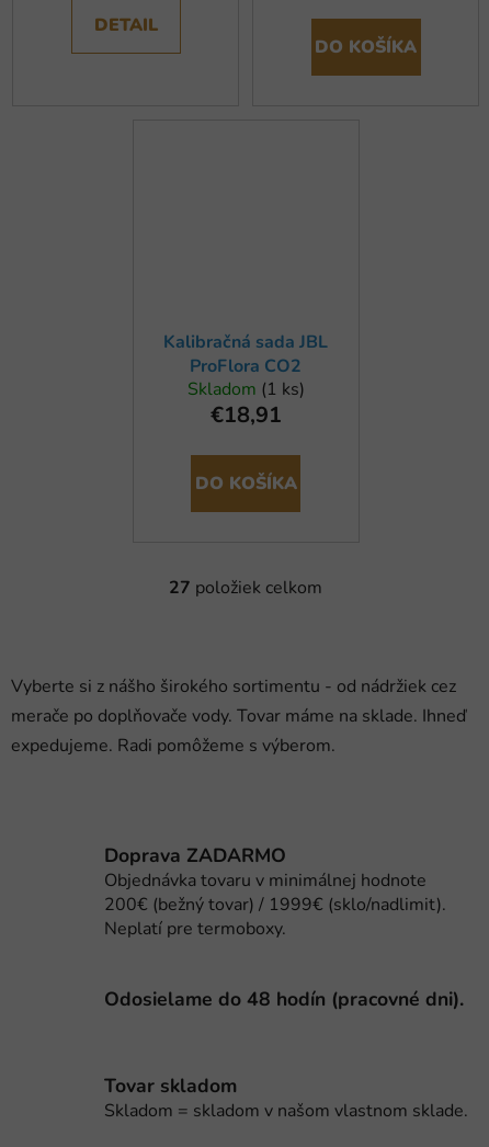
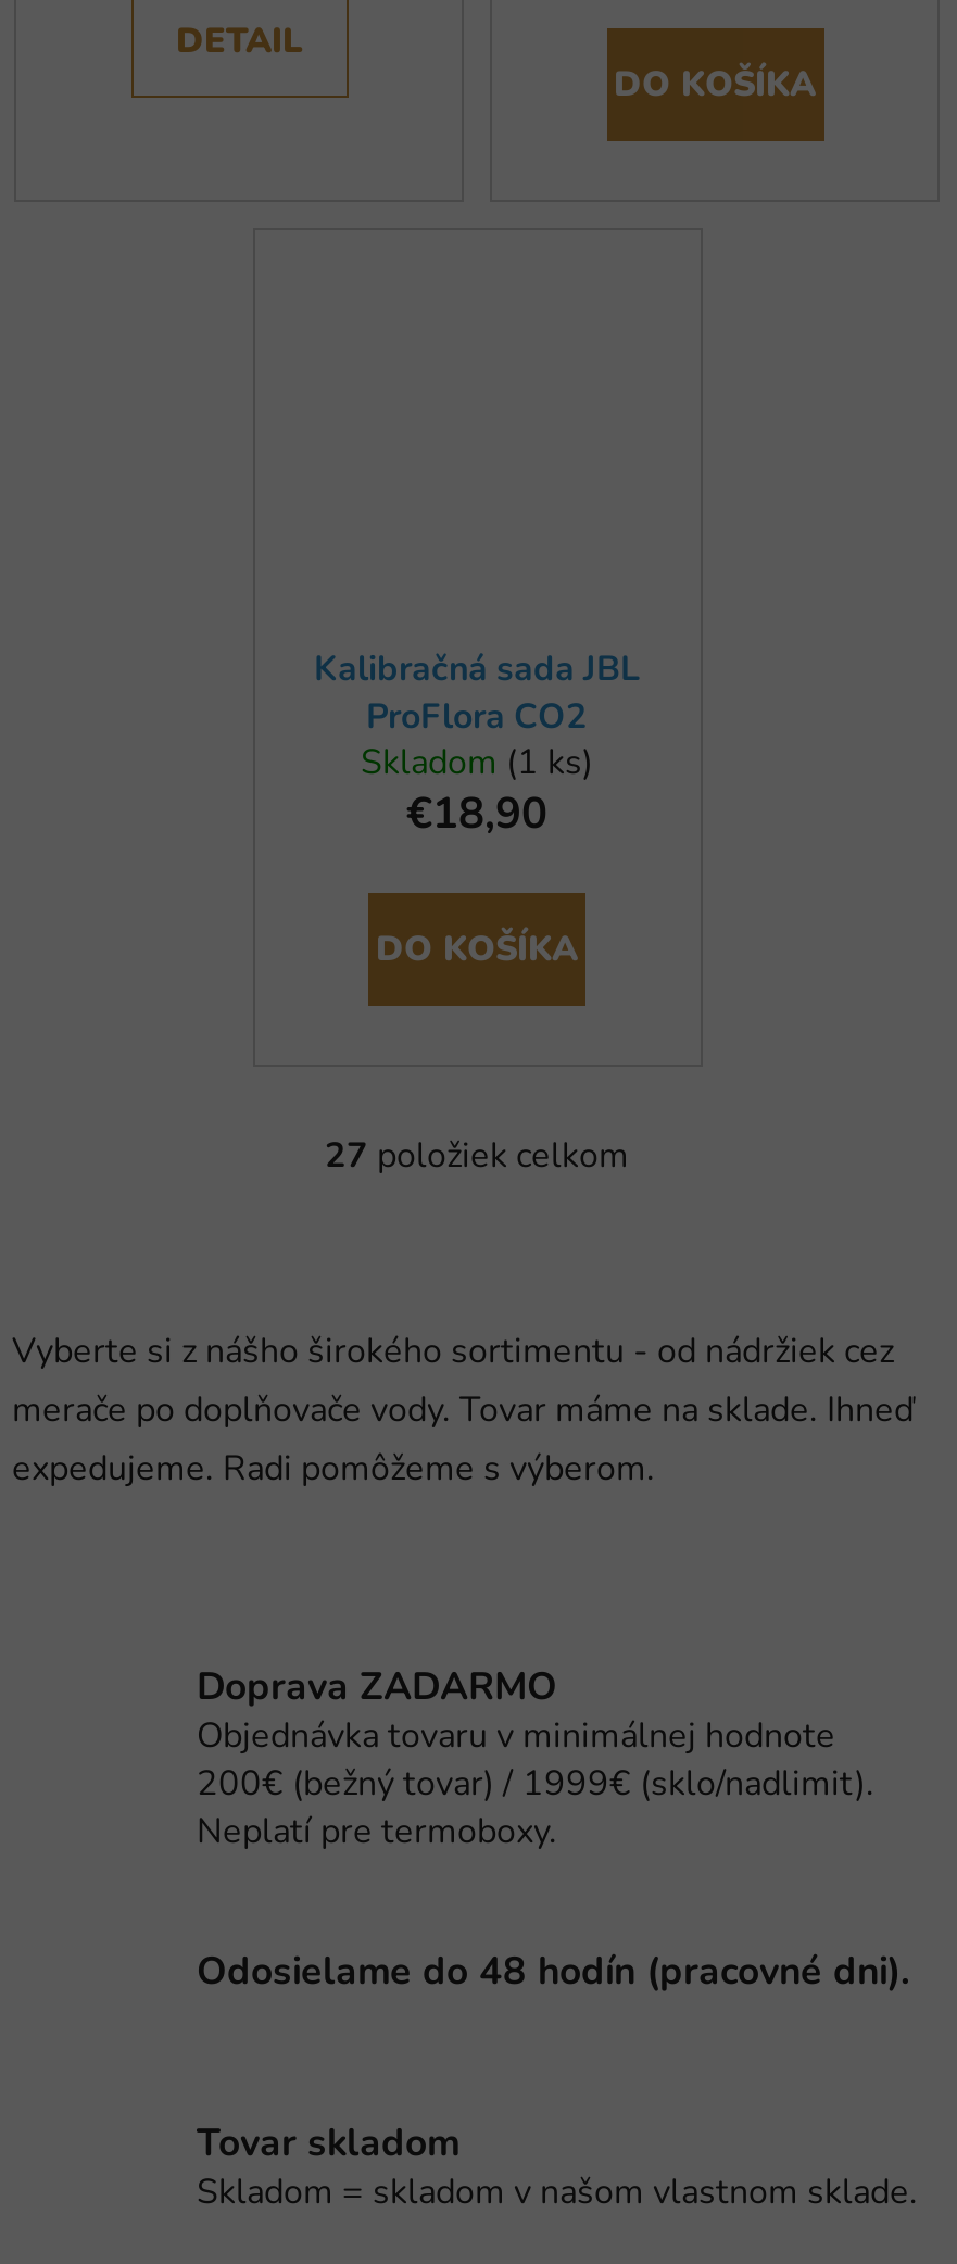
[210,401,281,430] €18,91 -> [406,785,547,844] €18,90

